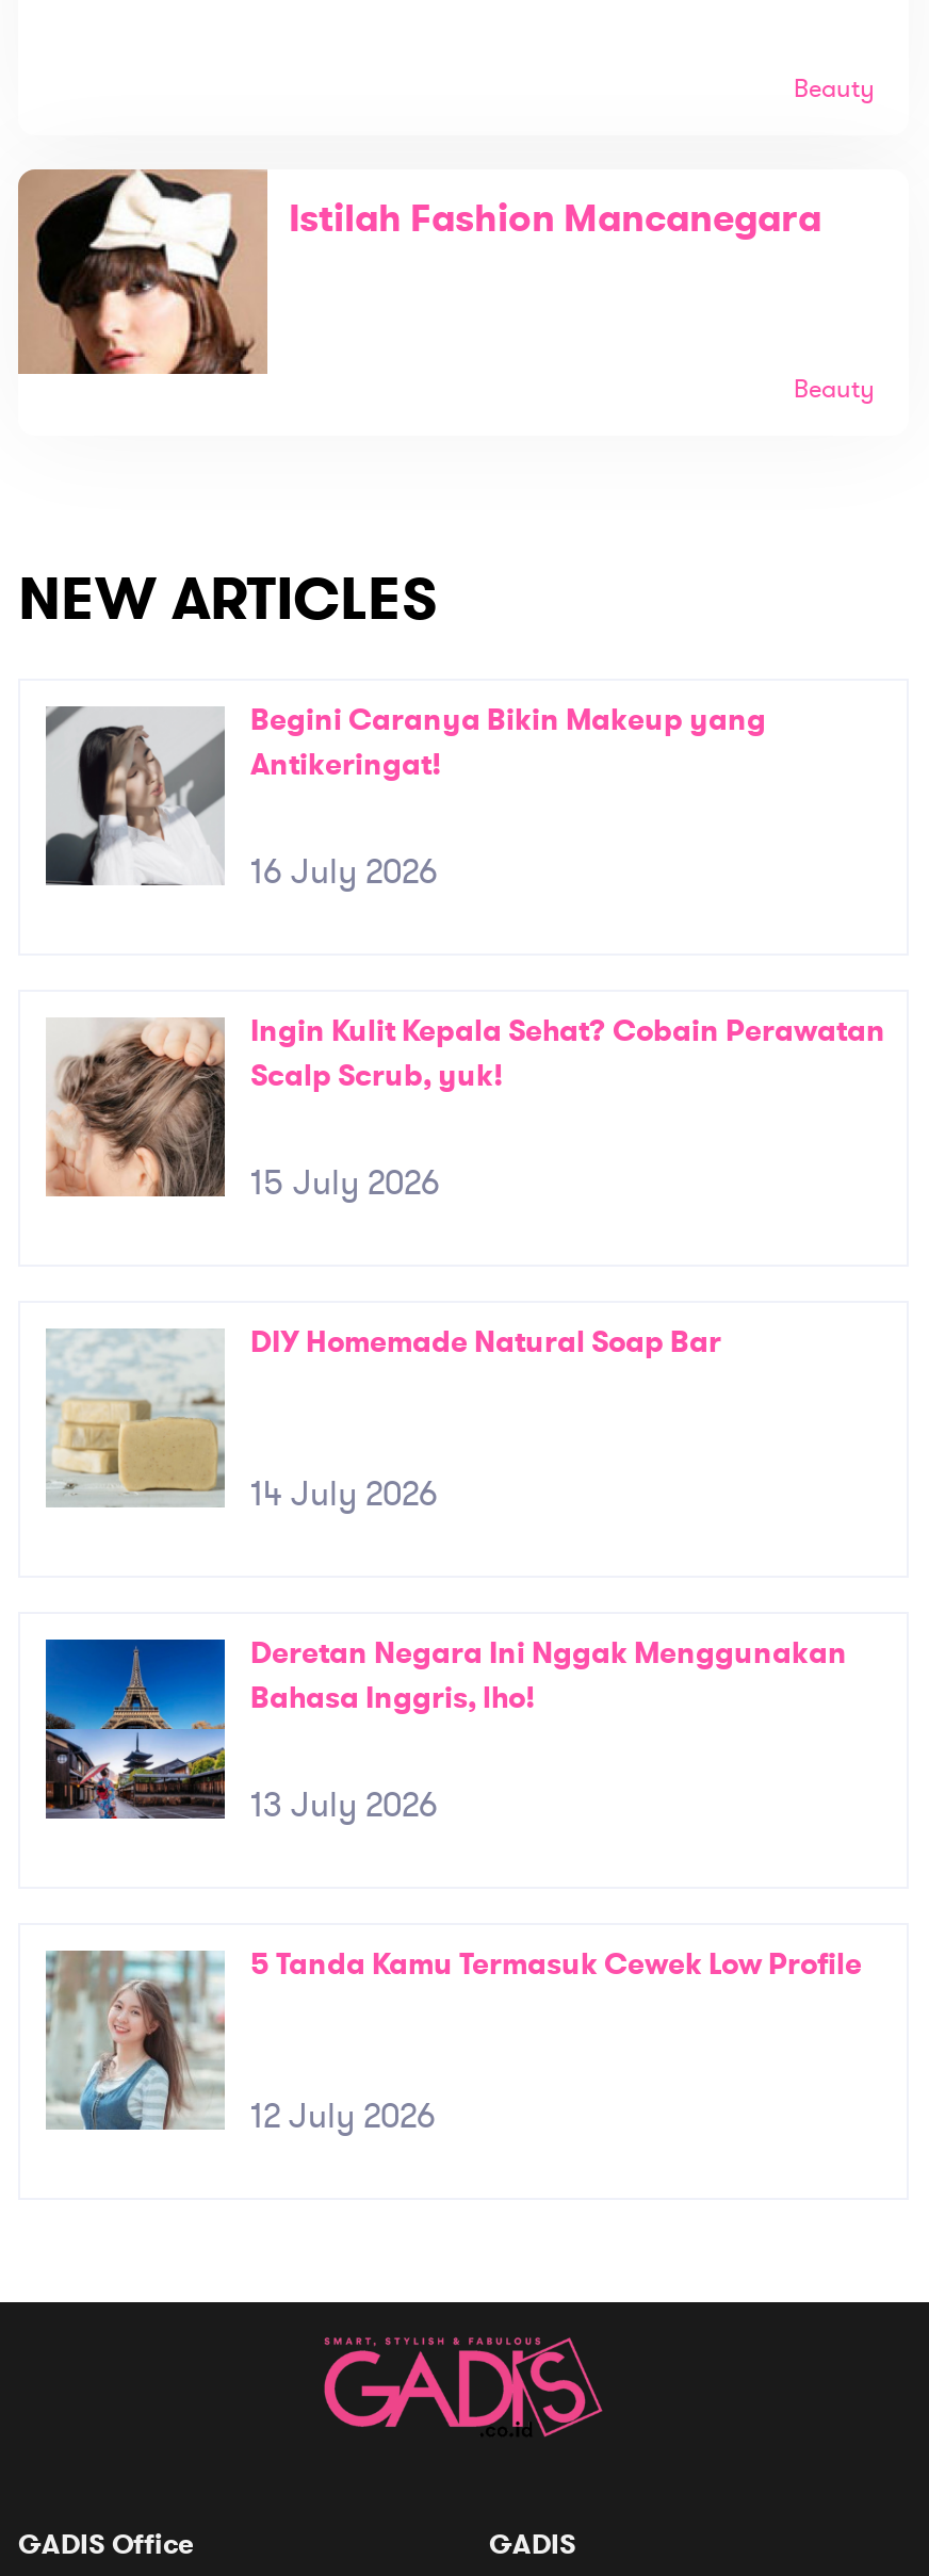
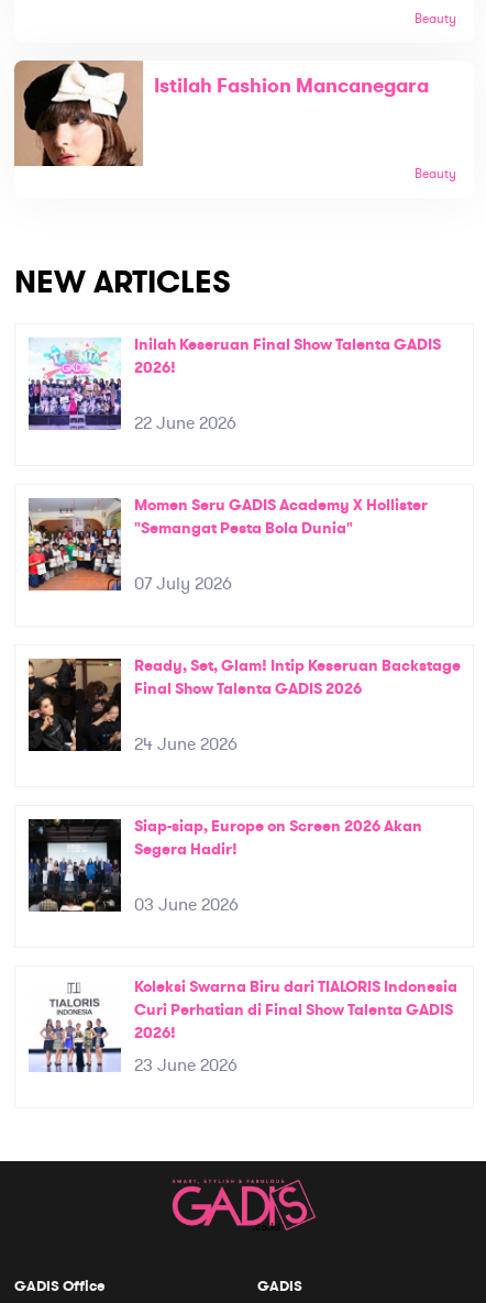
[44,700,885,2140] [image] | Begini Caranya Bikin Makeup yang | Antikeringat! | 16 July 2026 | Ingin Kulit Kepala Sehat? Cobain Perawatan | Scalp Scrub, yuk! | 15 July 2026 | DIY Homemade Natural Soap Bar | 14 July 2026 | Deretan Negara Ini Nggak Menggunakan | Bahasa Inggris, lho! | 13 July 2026 | 5 Tanda Kamu Termasuk Cewek Low Profile | 12 July 2026 -> [27,334,461,1077] [image] | Inilah Keseruan Final Show Talenta GADIS | 2026! | 22 June 2026 | Momen Seru GADIS Academy X Hollister | "Semangat Pesta Bola Dunia" | 07 July 2026 | Ready, Set, Glam! Intip Keseruan Backstage | Final Show Talenta GADIS 2026 | 24 June 2026 | Siap-siap, Europe on Screen 2026 Akan | Segera Hadir! | 03 June 2026 | Koleksi Swarna Biru dari TIALORIS Indonesia | Curi Perhatian di Final Show Talenta GADIS | 2026! | 23 June 2026
[46,1017,227,1199] [image] -> [27,498,122,592] [image]
[46,1328,225,1507] [image] -> [27,658,122,752] [image]
[44,1637,225,1819] [image] -> [27,818,122,912] [image]
[44,1949,221,2132] [image] -> [29,980,119,1072] [image]

